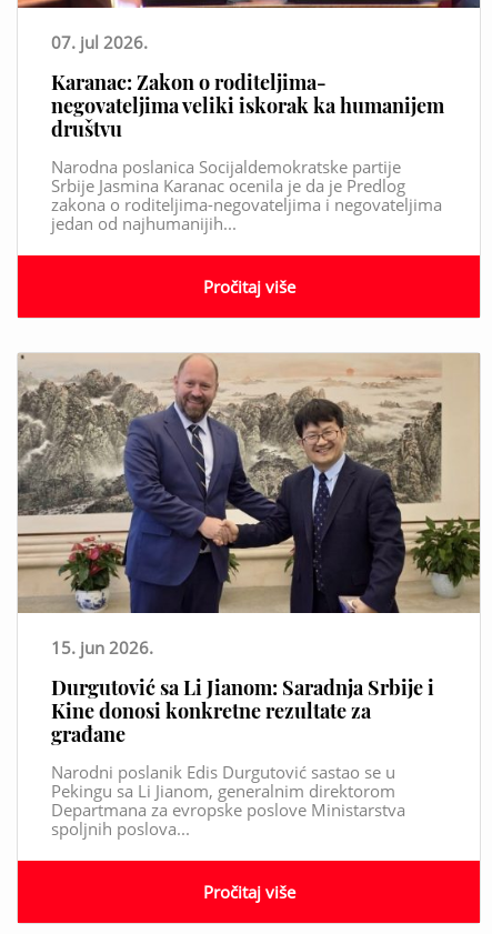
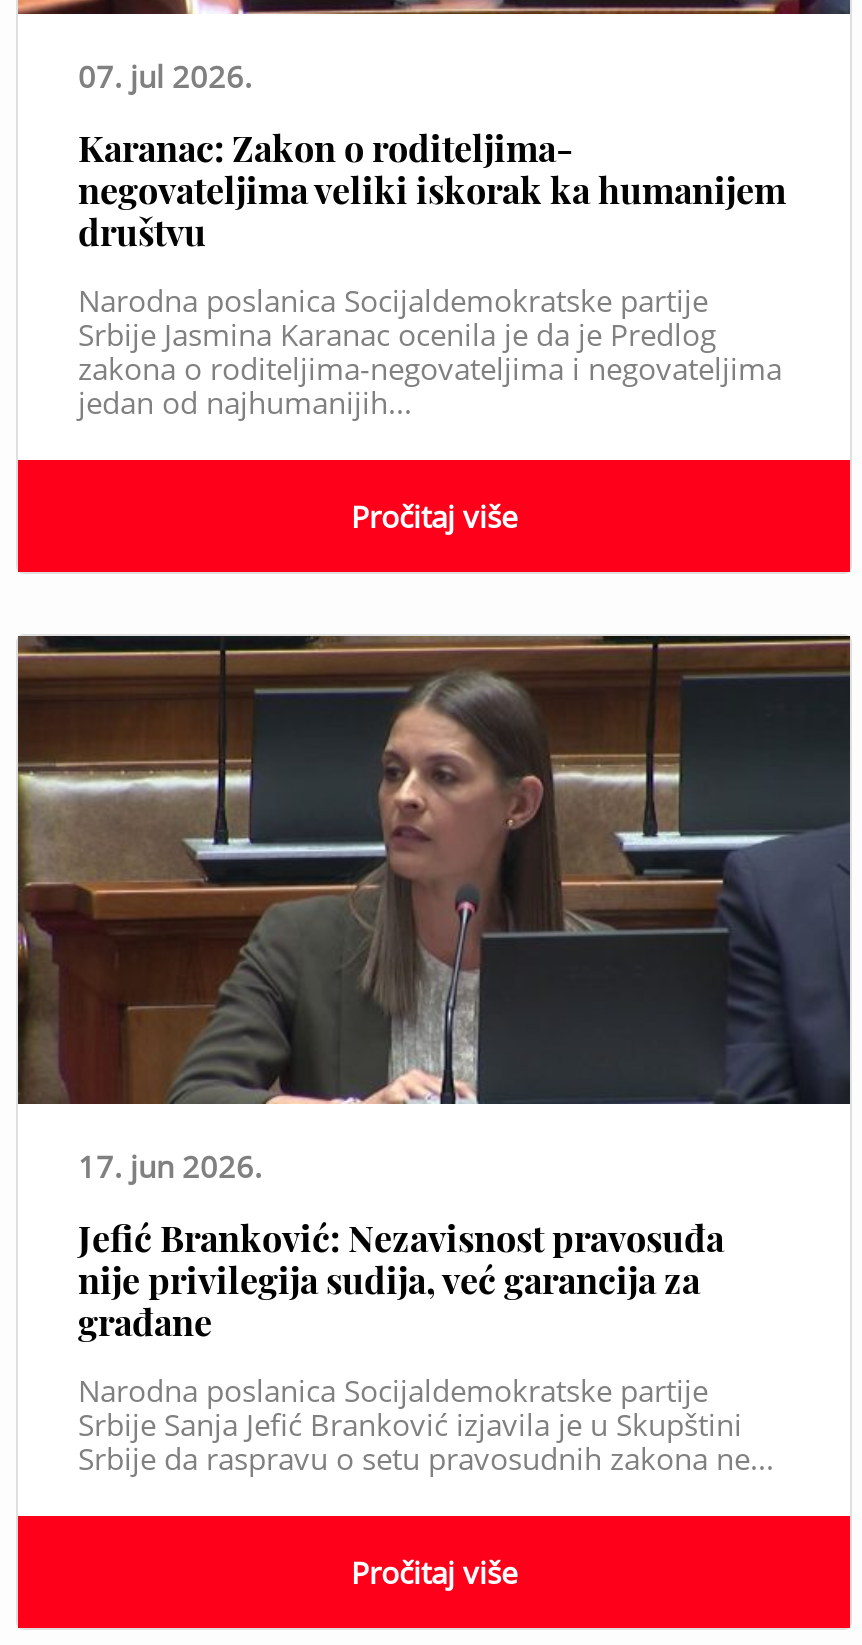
[17,353,481,659] [image] | 15. jun 2026. -> [16,634,852,1187] [image] | 17. jun 2026.
[51,675,434,725] Durgutović sa Li Jianom: Saradnja Srbije i | Kine donosi konkretne rezultate za -> [78,1215,724,1305] Jefić Branković: Nezavisnost pravosuđa | nije privilegija sudija, već garancija za
[51,761,405,840] Narodni poslanik Edis Durgutović sastao se u | Pekingu sa Li Jianom, generalnim direktorom | Departmana za evropske poslove Ministarstva | spoljnih poslova... -> [78,1371,774,1479] Narodna poslanica Socijaldemokratske partije | Srbije Sanja Jefić Branković izjavila je u Skupštini | Srbije da raspravu o setu pravosudnih zakona ne...

